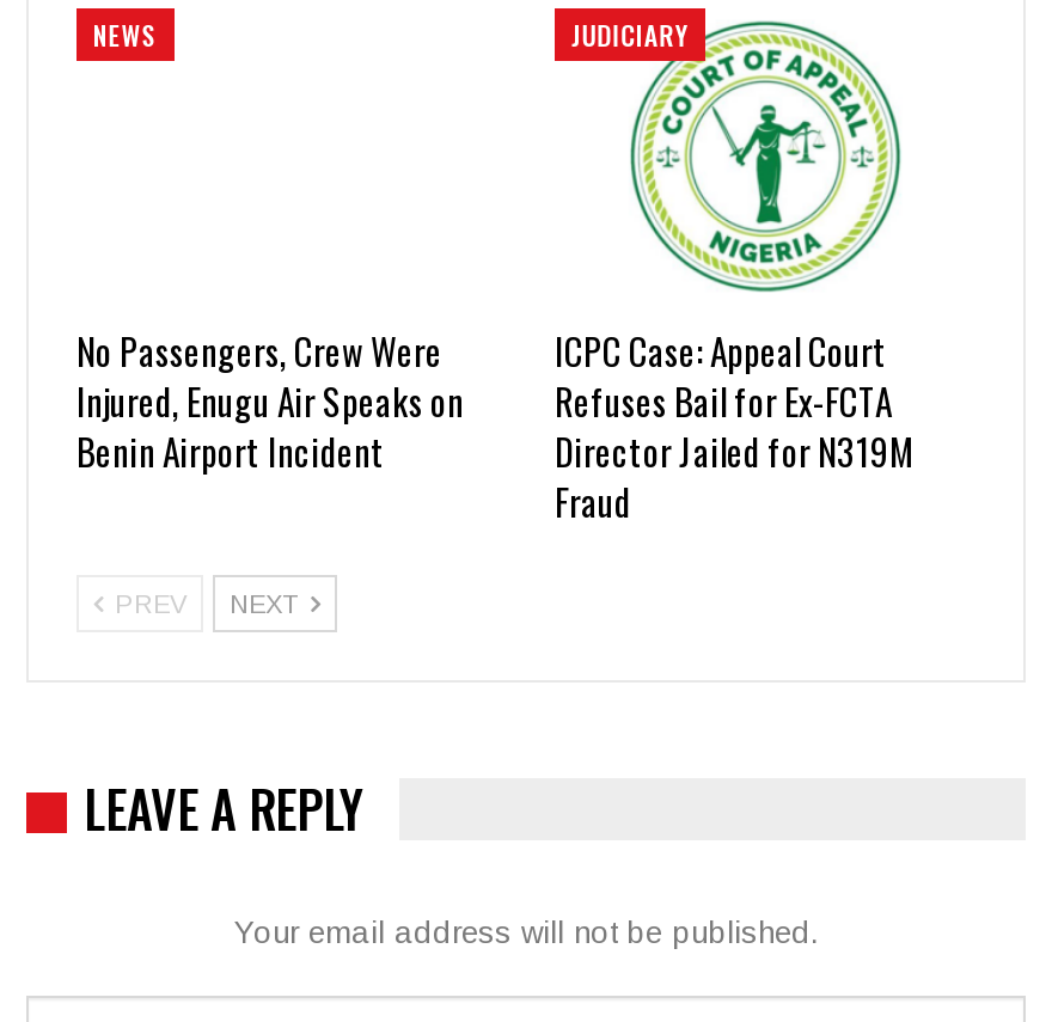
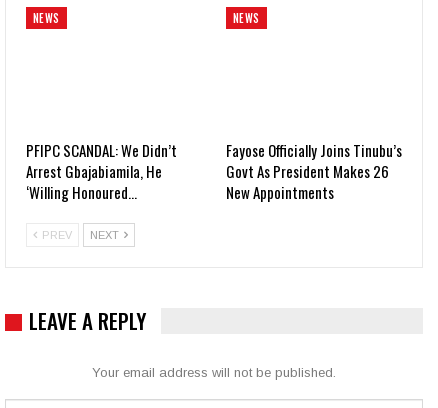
[571,16,688,54] JUDICIARY -> [233,10,260,26] NEWS
[629,18,904,295] [image] -> none
[77,325,464,478] No Passengers, Crew Were | Injured, Enugu Air Speaks on | Benin Airport Incident -> [26,139,177,203] PFIPC SCANDAL: We Didn’t | Arrest Gbajabiamila, He | ‘Willing Honoured…
[555,325,913,528] ICPC Case: Appeal Court | Refuses Bail for Ex-FCTA | Director Jailed for N319M | Fraud -> [226,139,402,203] Fayose Officially Joins Tinubu’s | Govt As President Makes 26 | New Appointments

